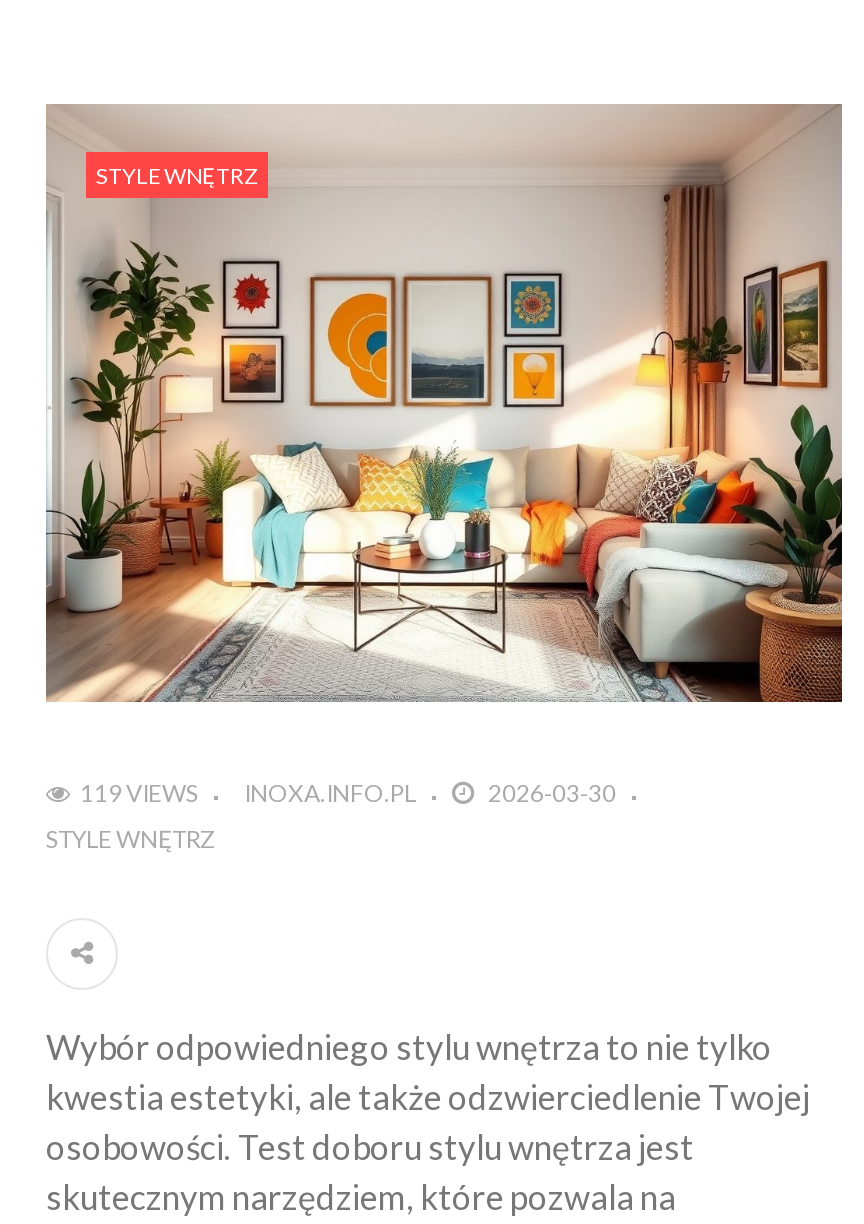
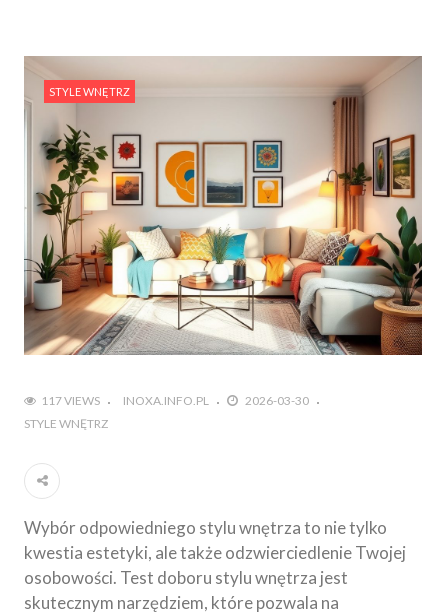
[80,777,416,807] 119 VIEWS INOXA.INFO.PL -> [41,392,209,407] 117 VIEWS INOXA.INFO.PL

